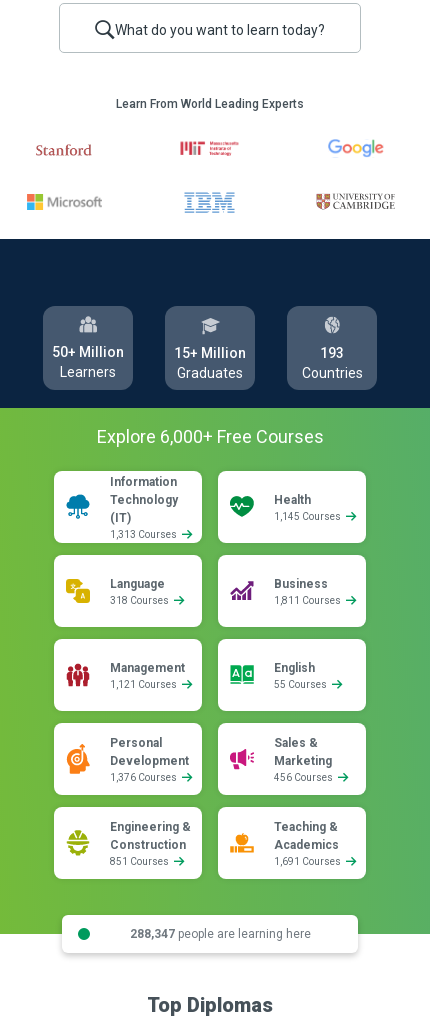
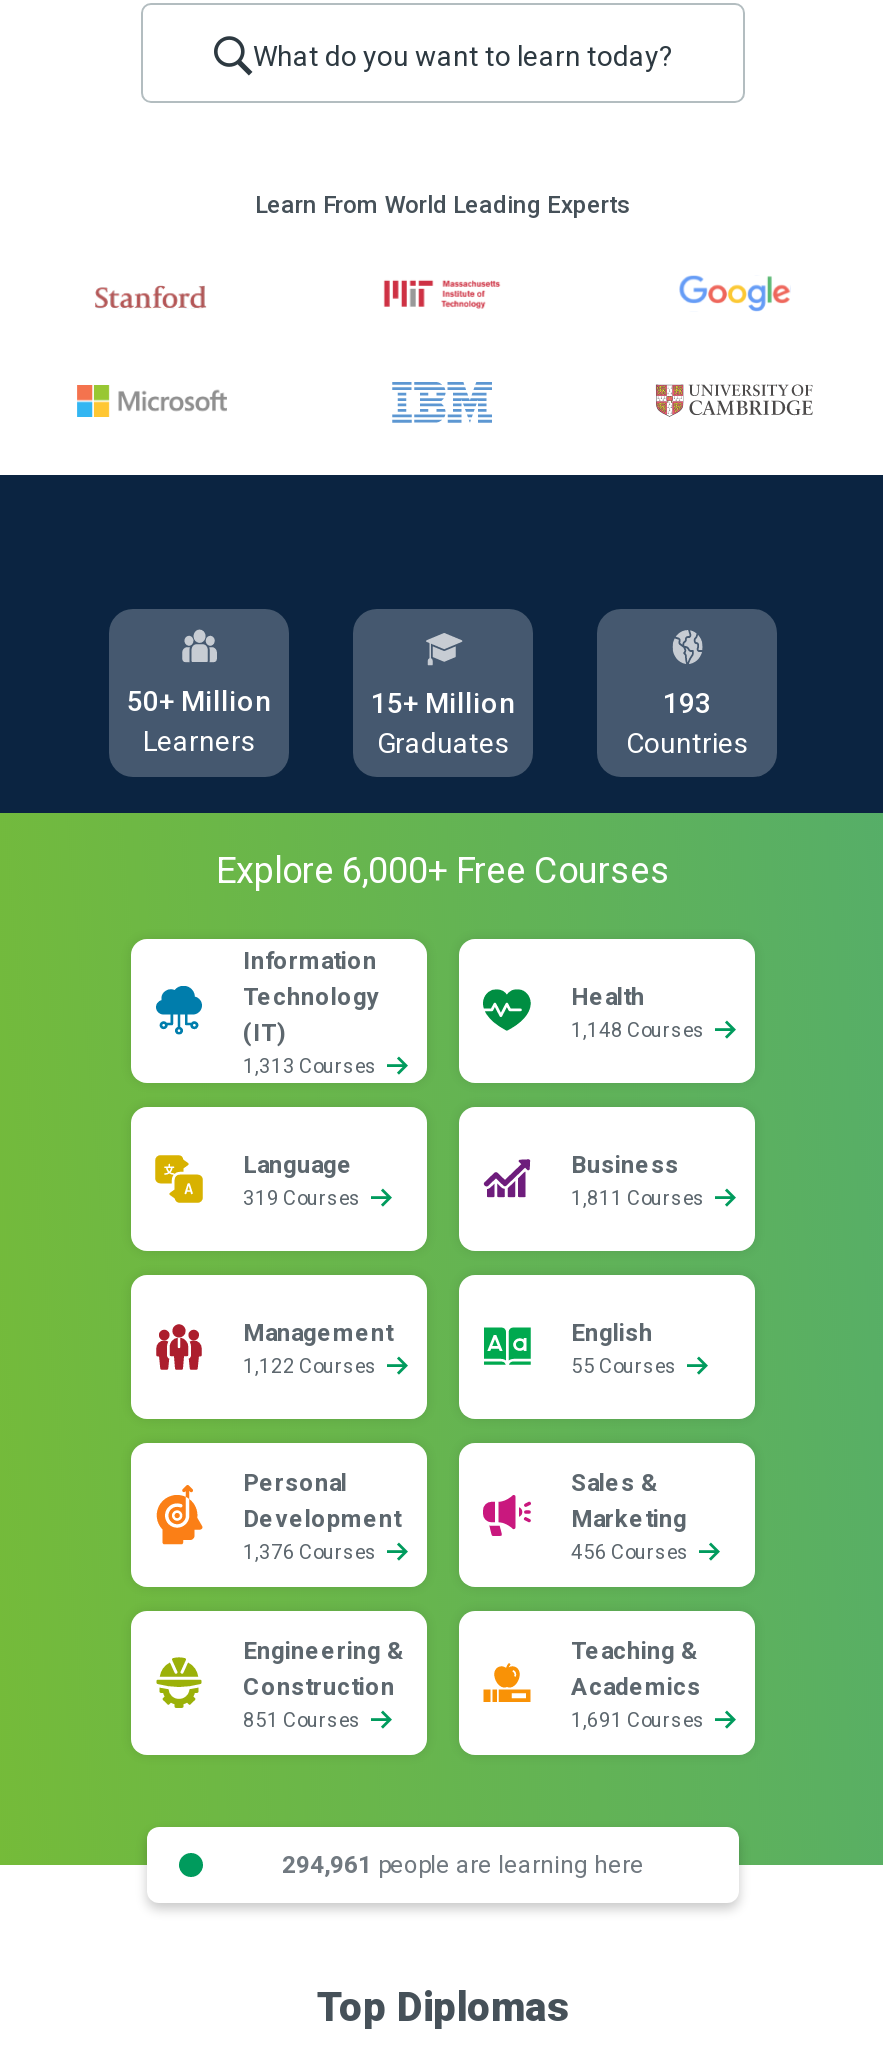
[274,511,343,522] 1,145 Courses -> [571,1019,709,1041] 1,148 Courses
[110,595,171,606] 318 Courses -> [243,1187,365,1209] 319 Courses
[110,679,179,690] 1,121 Courses -> [243,1355,381,1377] 1,122 Courses
[129,926,310,940] 288,347 people are learning here -> [282,1850,644,1878] 294,961 people are learning here

